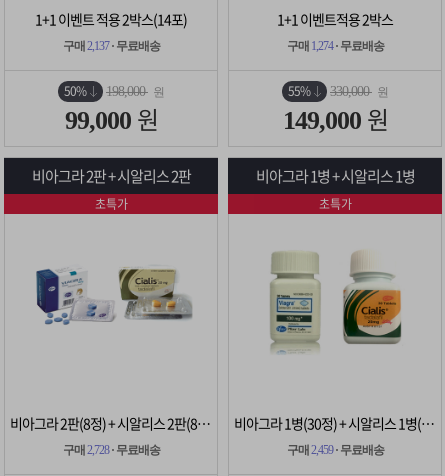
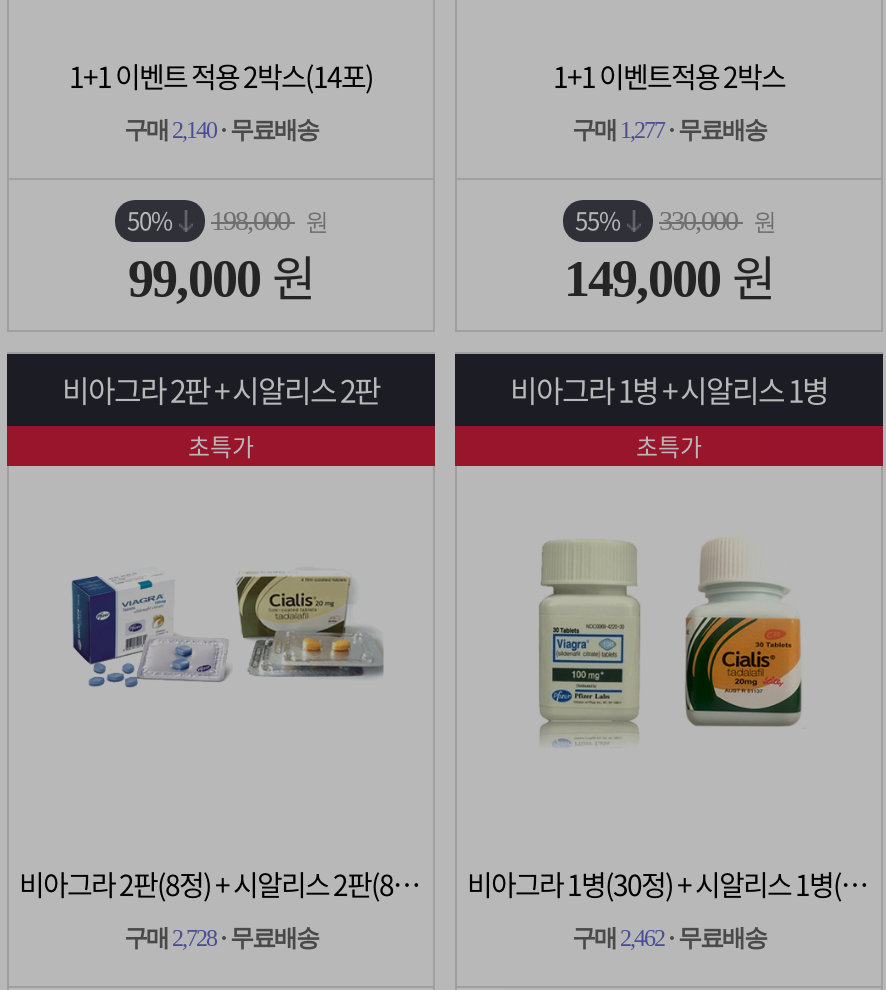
[62,39,159,53] 구매 2,137 · 무료배송 -> [124,116,318,144] 구매 2,140 · 무료배송
[286,39,383,53] 구매 1,274 · 무료배송 -> [572,116,766,144] 구매 1,277 · 무료배송
[286,443,383,457] 구매 2,459 · 무료배송 -> [572,924,766,952] 구매 2,462 · 무료배송

